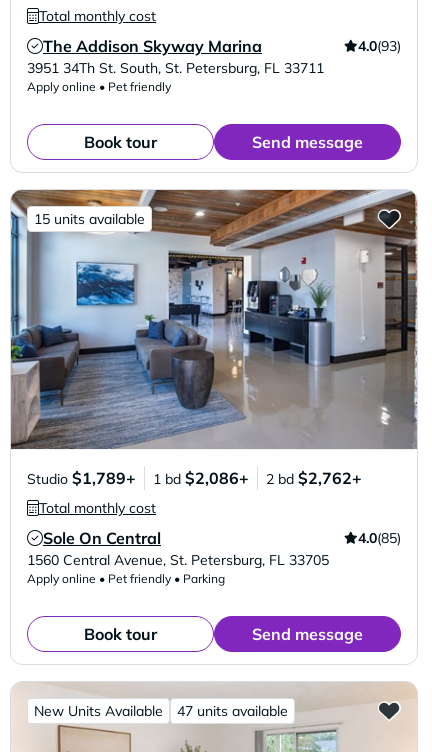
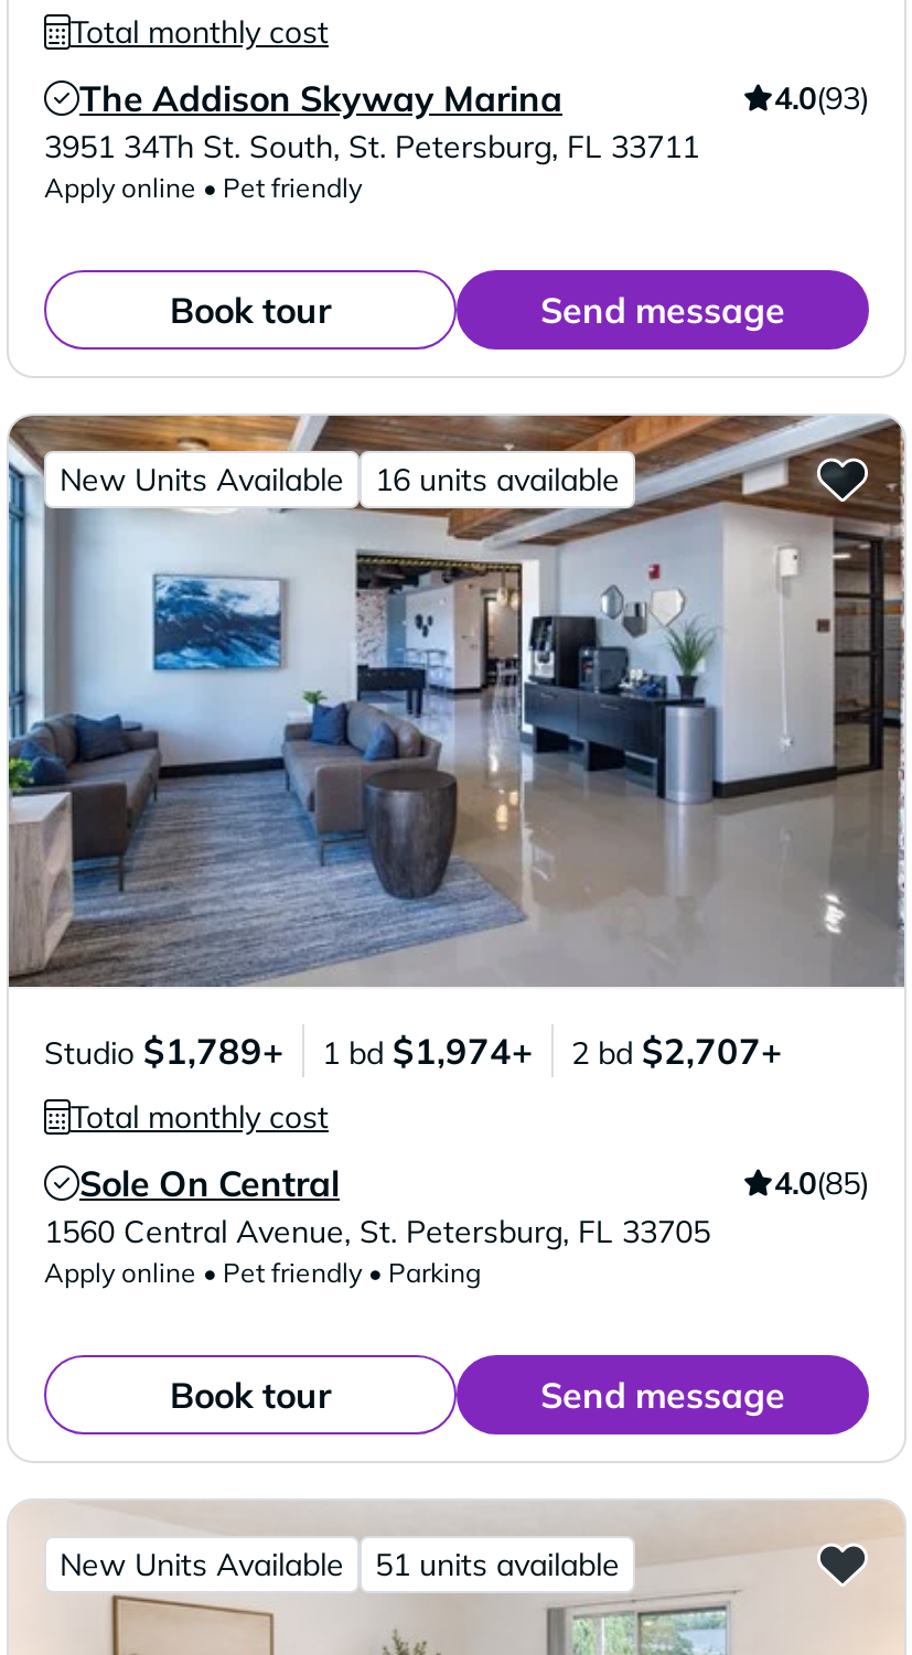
[34,210,145,228] 15 units available -> [60,460,620,499] New Units Available | 16 units available
[153,468,249,488] 1 bd $2,086+ -> [322,1029,534,1073] 1 bd $1,974+
[266,468,362,488] 2 bd $2,762+ -> [571,1029,783,1073] 2 bd $2,707+
[177,702,288,720] 47 units available -> [375,1545,620,1584] 51 units available

